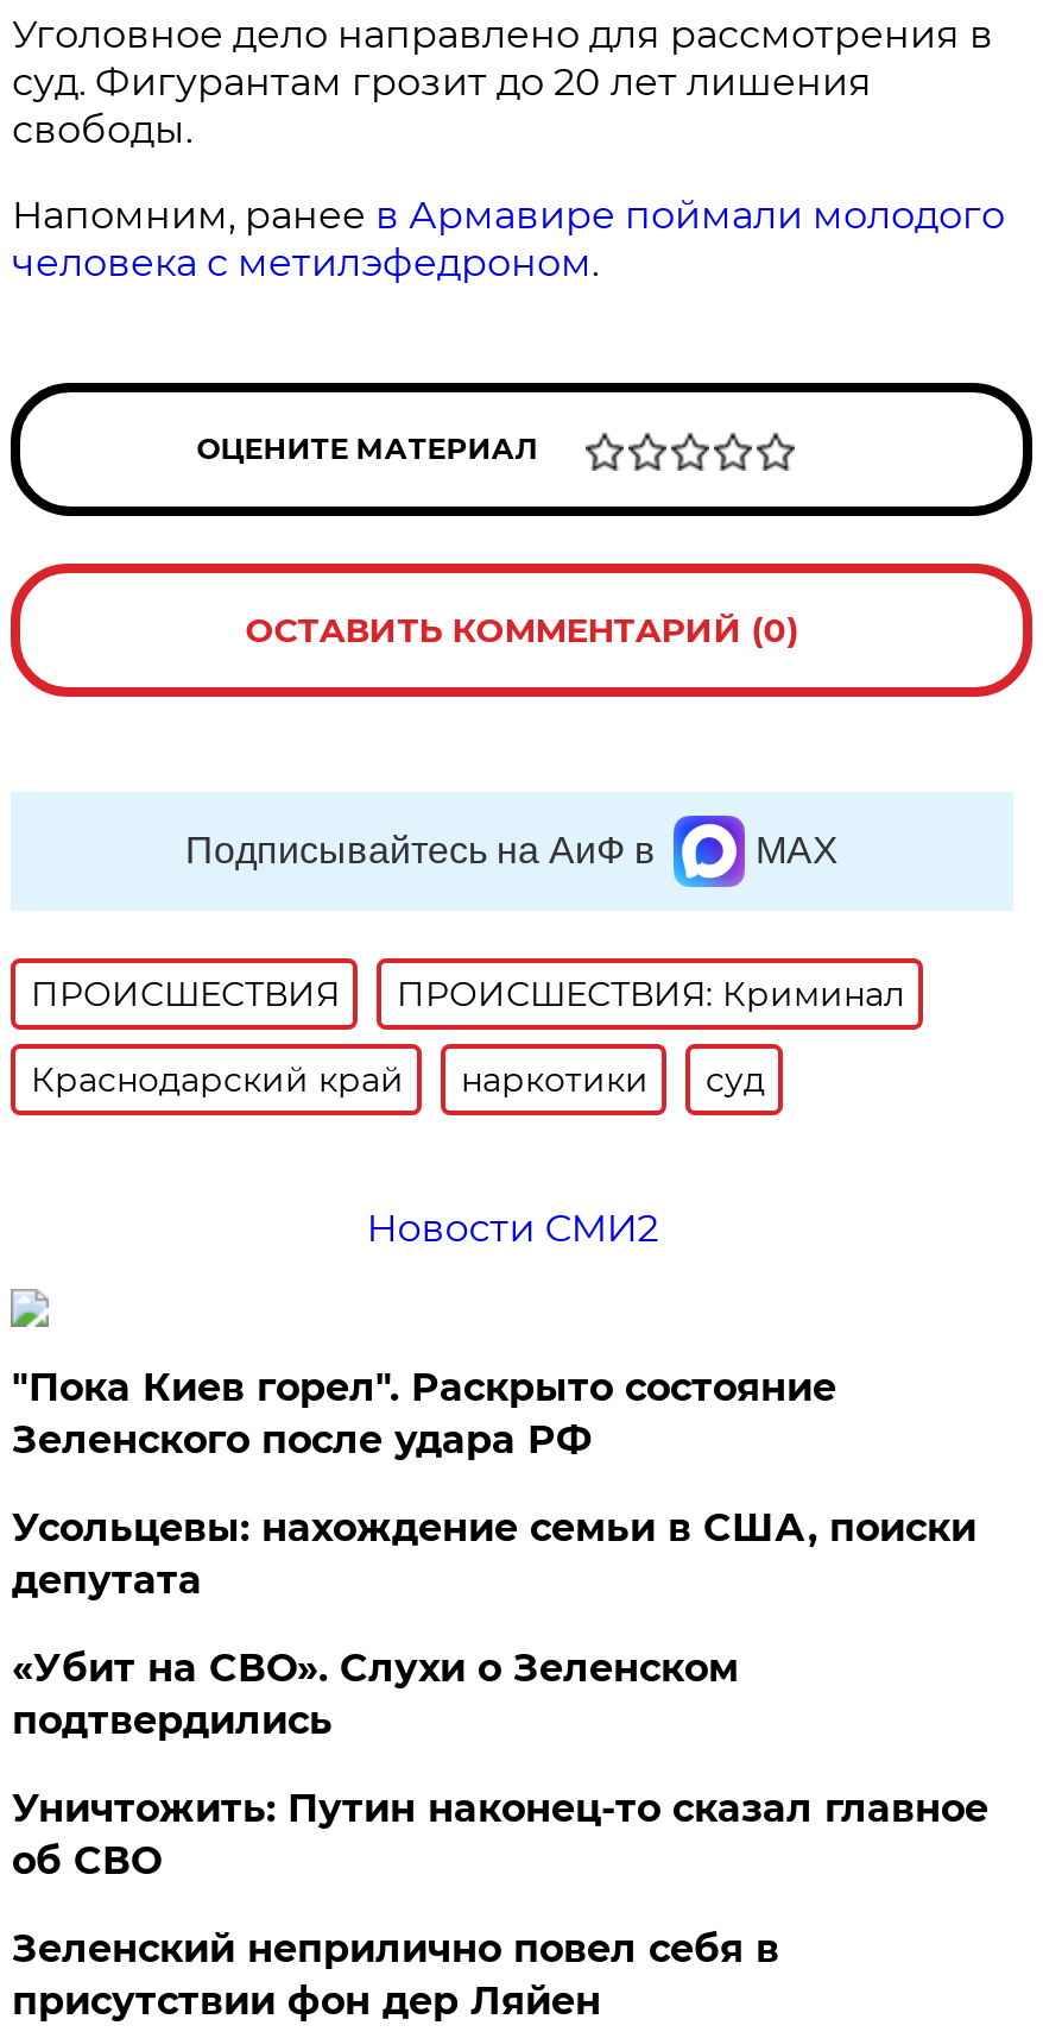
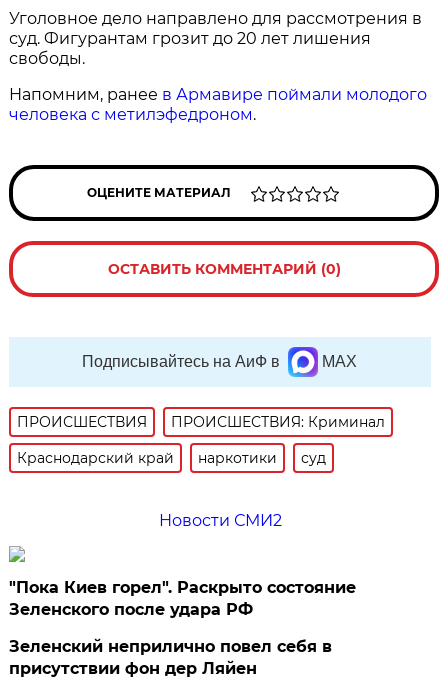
[12,1505,988,1883] Усольцевы: нахождение семьи в США, поиски | депутата | «Убит на СВО». Слухи о Зеленском | подтвердились | Уничтожить: Путин наконец-то сказал главное | об СВО -> none

